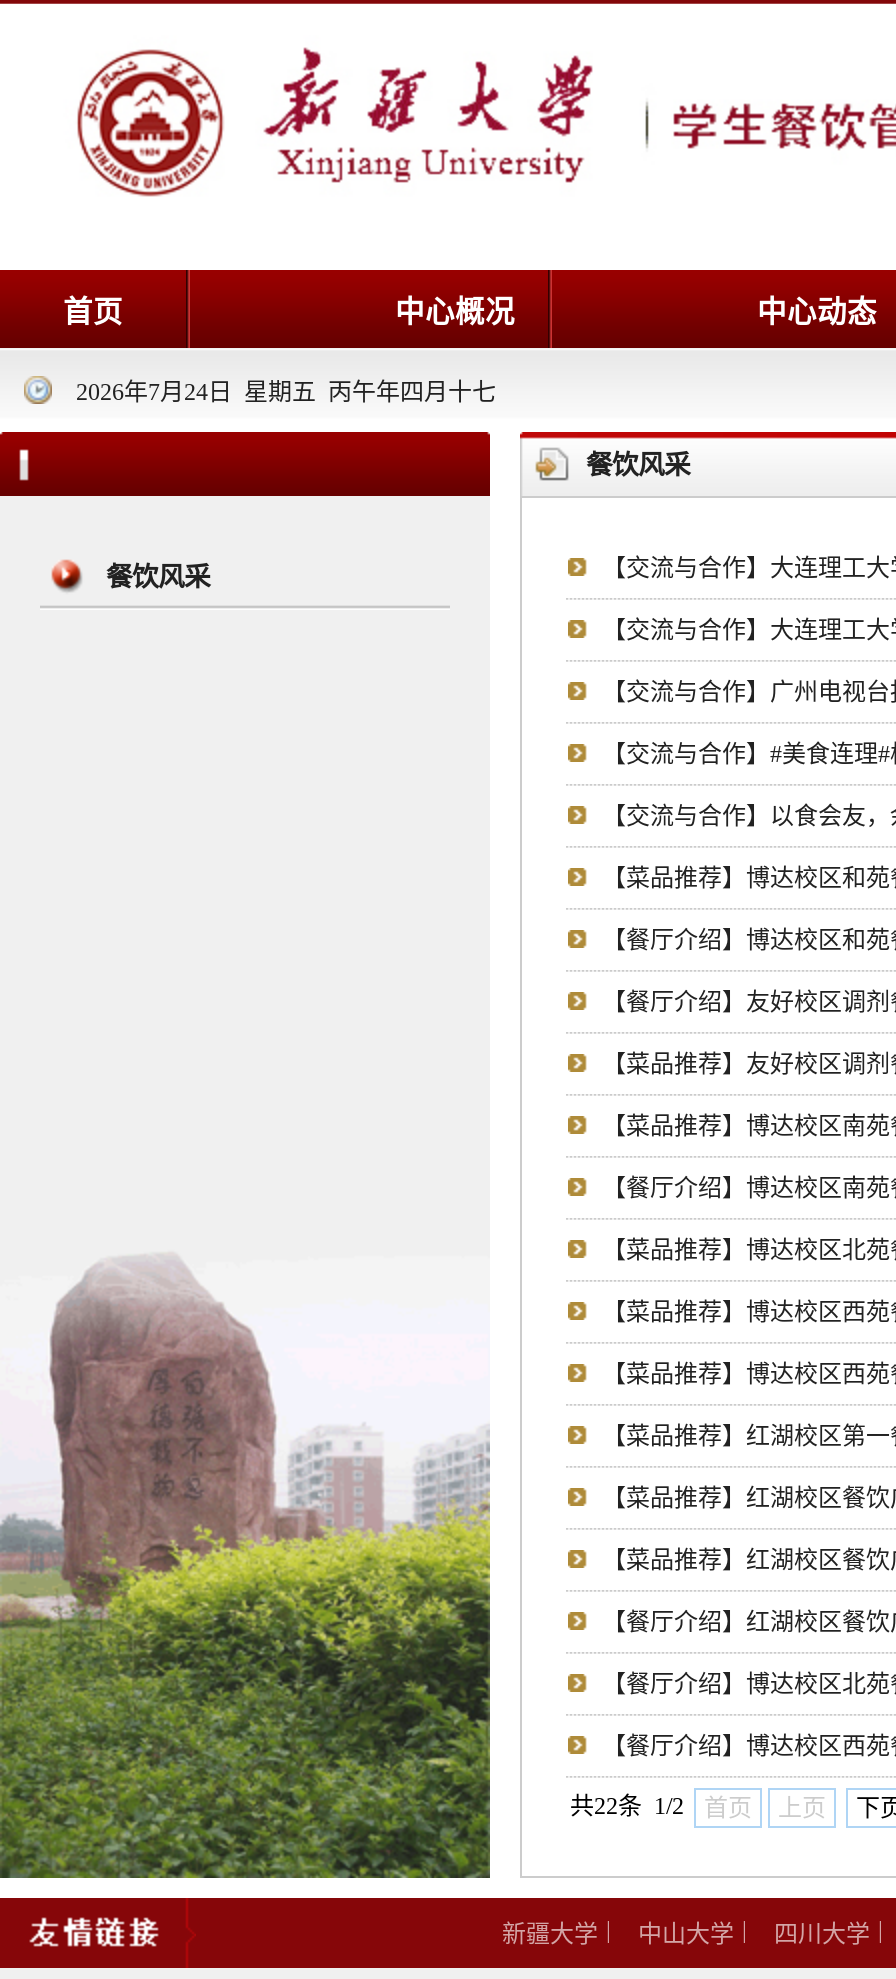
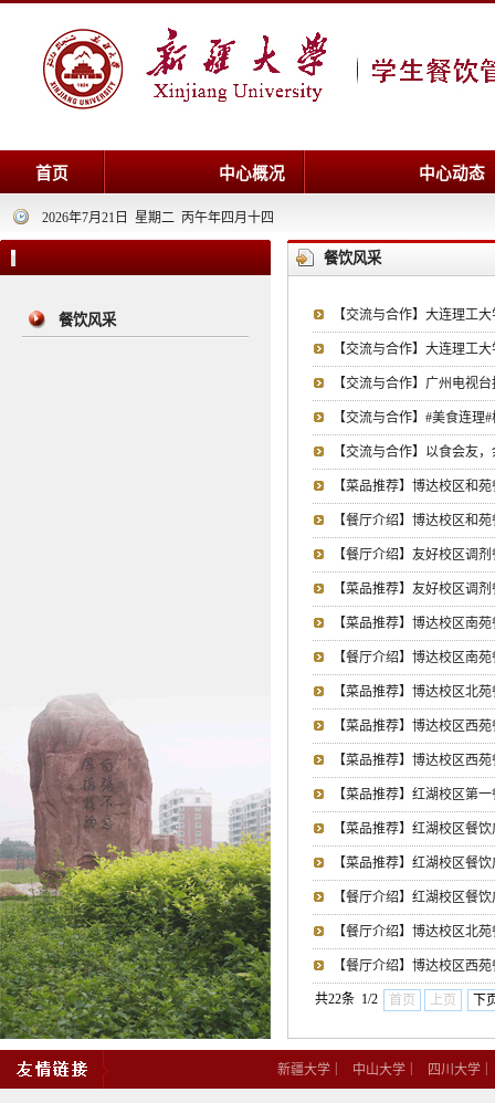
[76,378,496,406] 2026年7月24日 星期五 丙午年四月十七 -> [42,210,274,225] 2026年7月21日 星期二 丙午年四月十四

